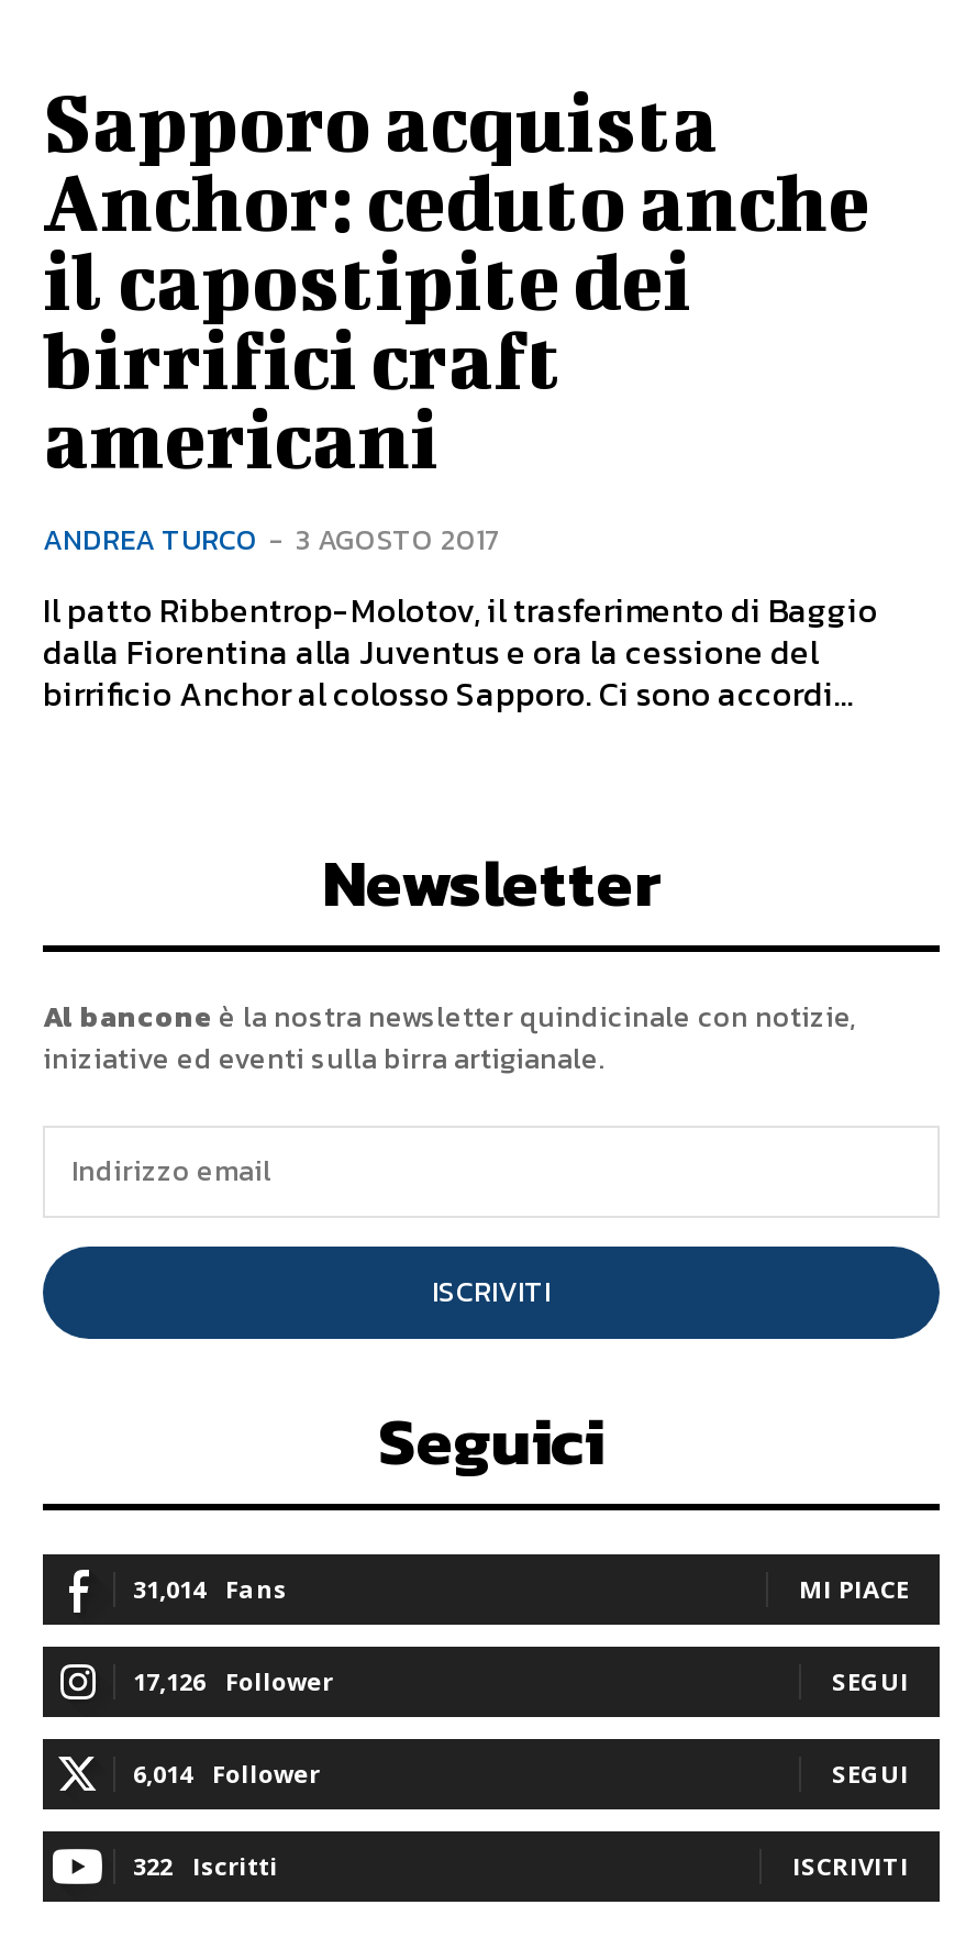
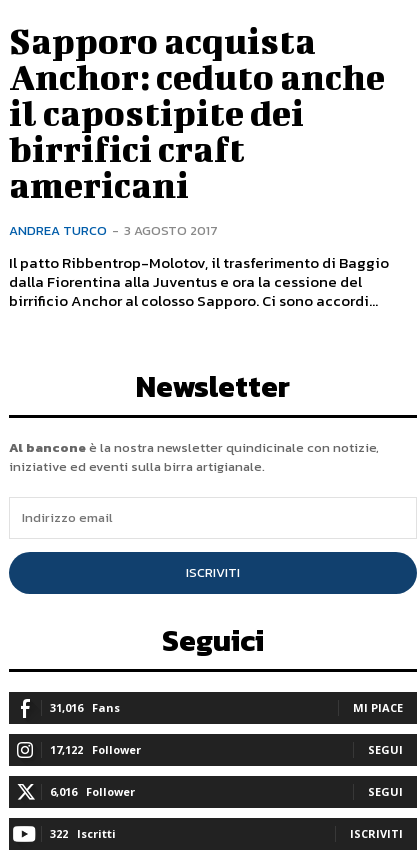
[133,1572,287,1605] 31,014 Fans -> [50,700,120,715] 31,016 Fans
[133,1664,333,1697] 17,126 Follower -> [50,742,141,757] 17,122 Follower
[133,1756,320,1789] 6,014 Follower -> [50,784,135,799] 6,016 Follower

